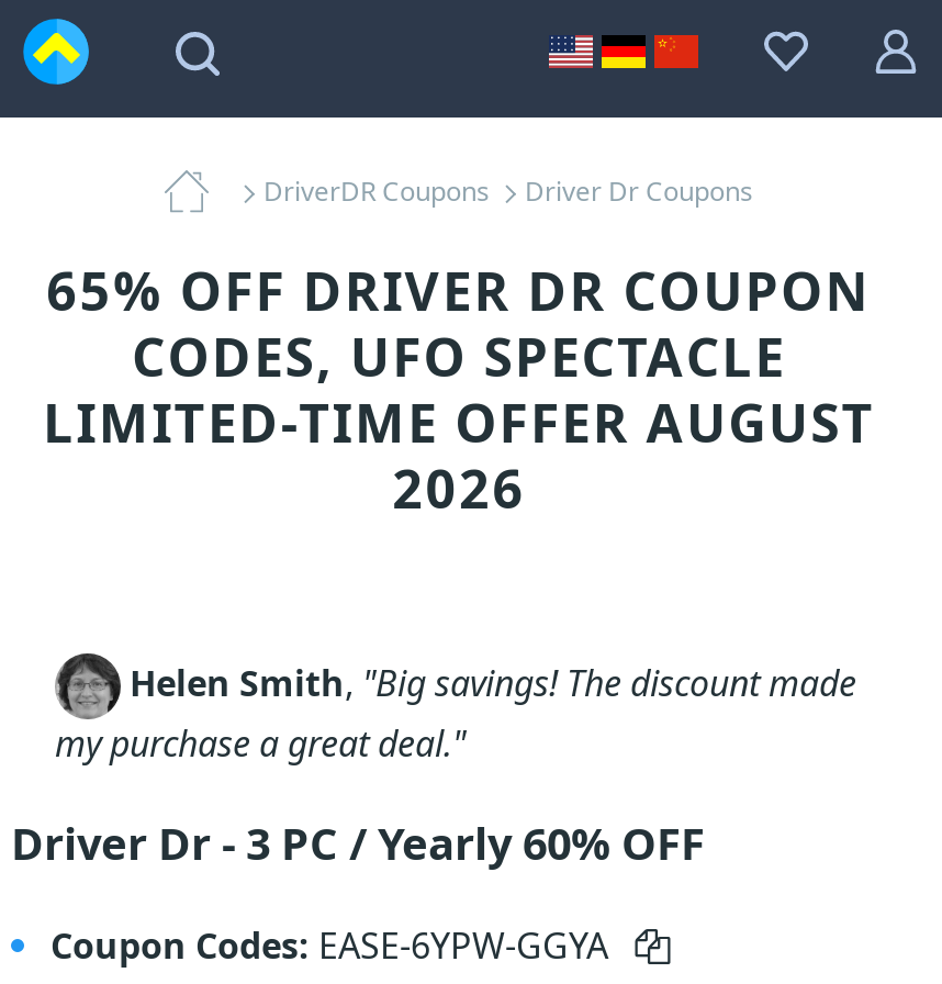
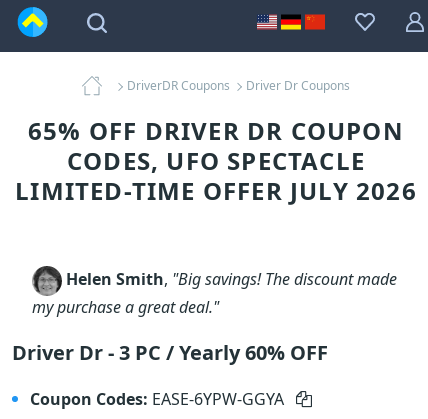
[43,385,875,524] LIMITED-TIME OFFER AUGUST | 2026 -> [15,174,417,207] LIMITED-TIME OFFER JULY 2026

